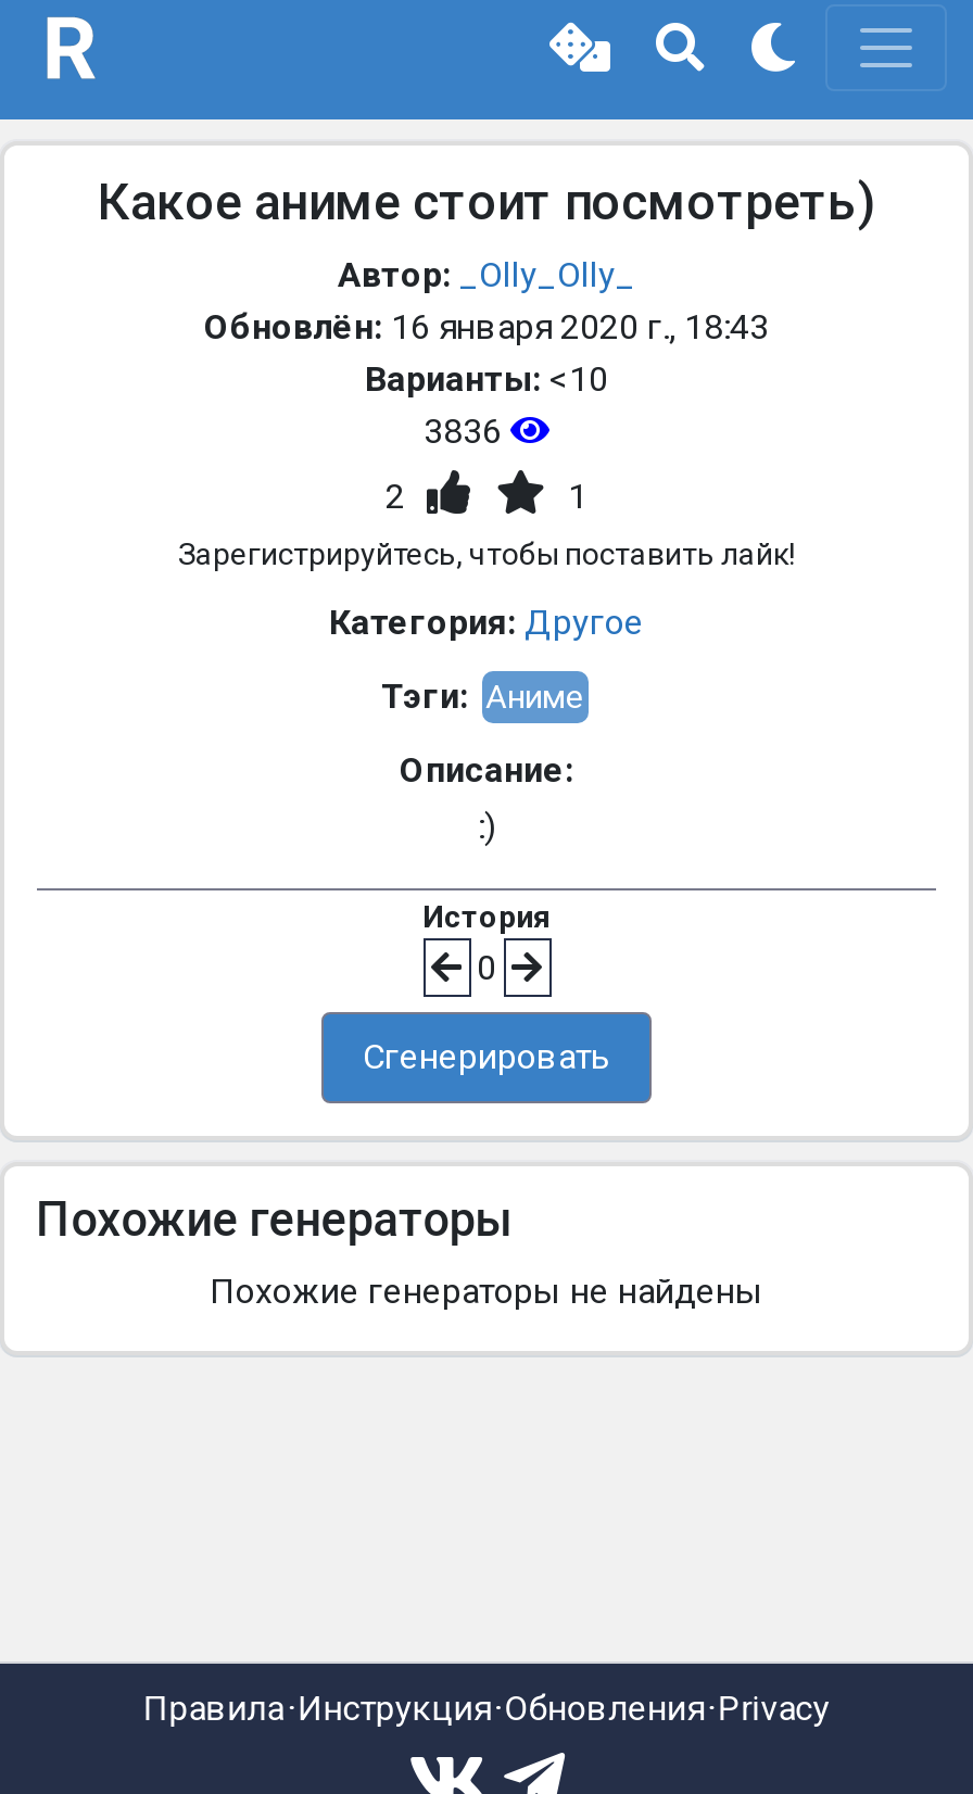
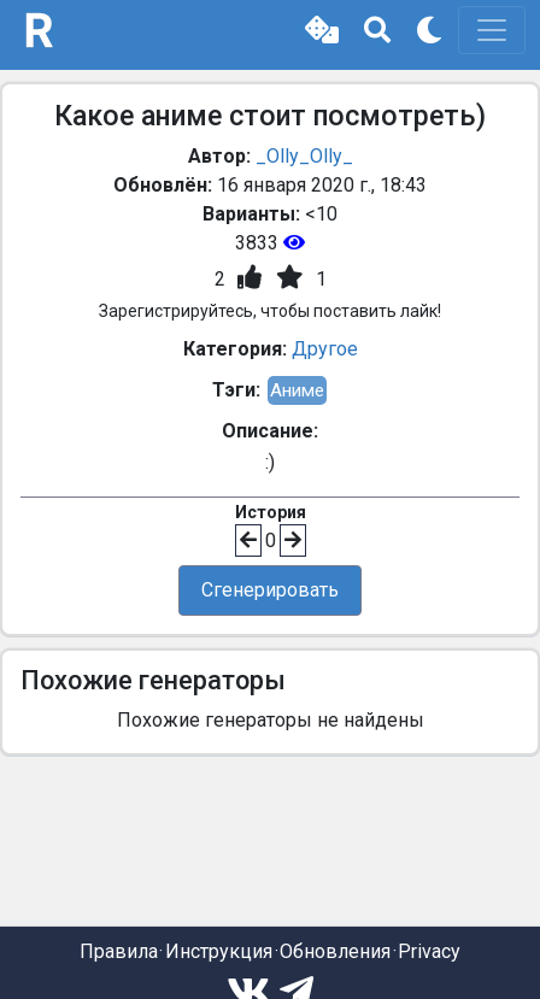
[424,410,502,451] 3836 -> [235,231,278,254] 3833

